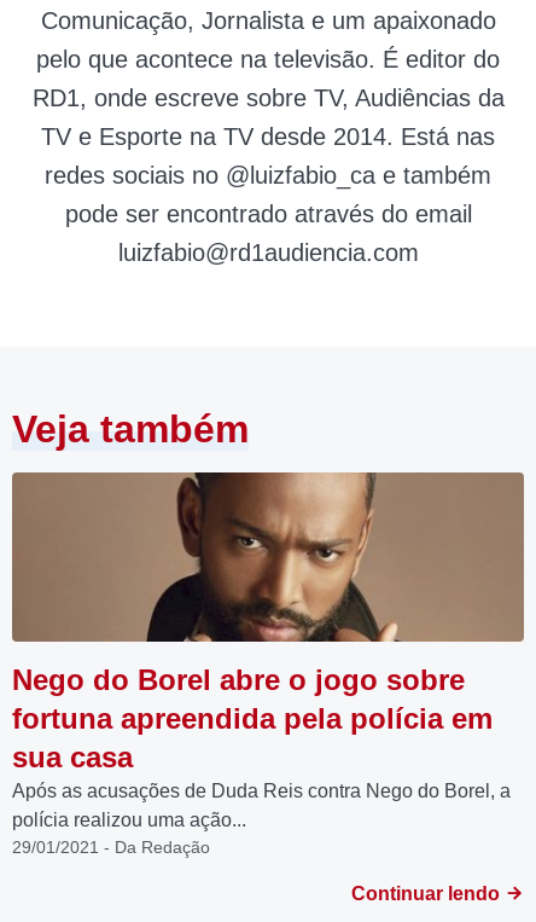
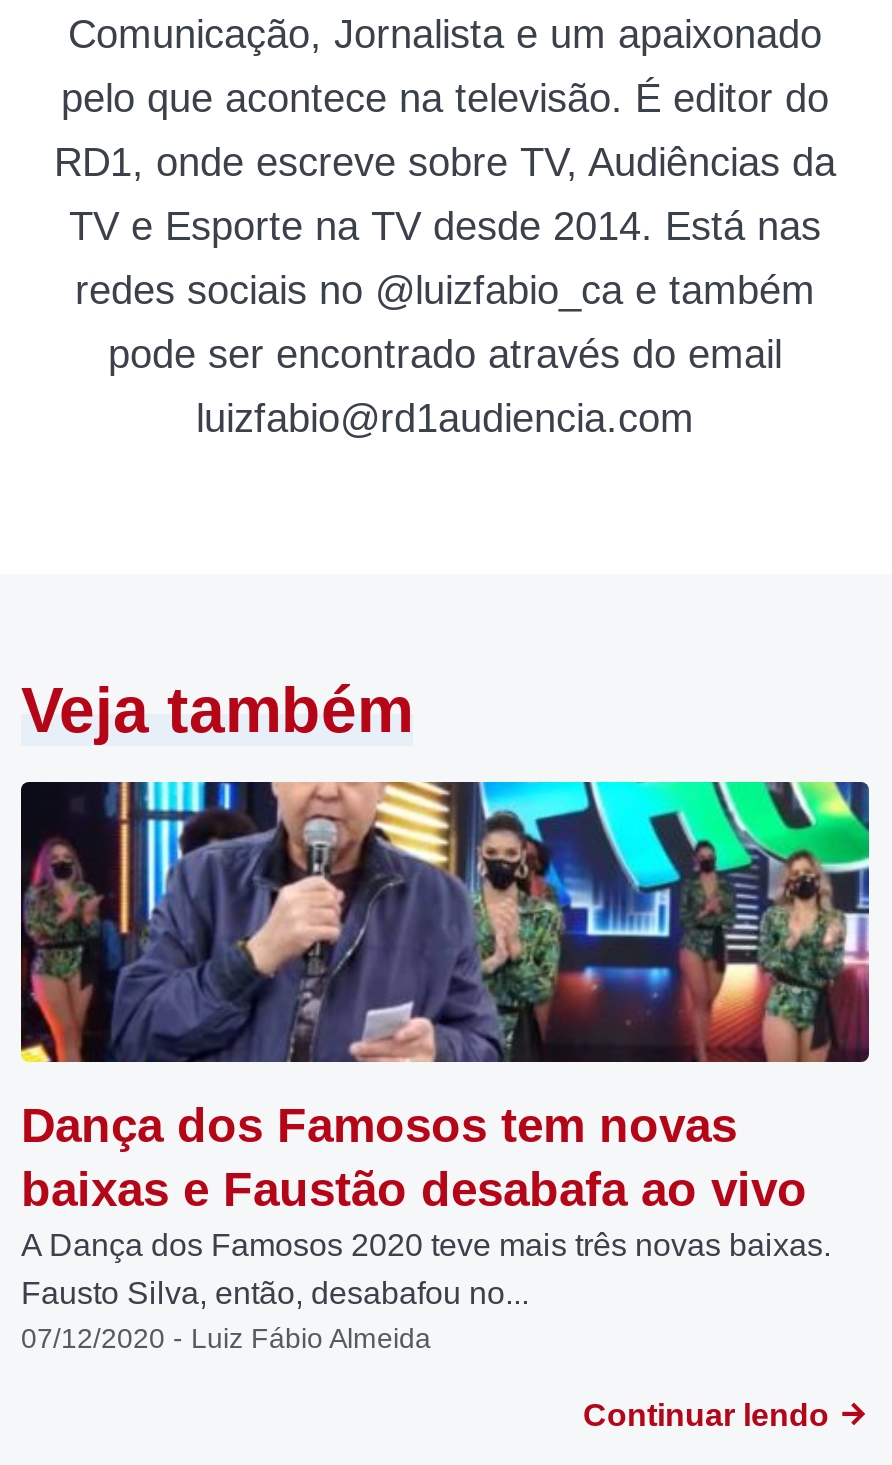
[11,471,525,857] [image] | Nego do Borel abre o jogo sobre | fortuna apreendida pela polícia em | sua casa | Após as acusações de Duda Reis contra Nego do Borel, a | polícia realizou uma ação... | 29/01/2021 - Da Redação -> [19,779,871,1354] [image] | Dança dos Famosos tem novas | baixas e Faustão desabafa ao vivo | A Dança dos Famosos 2020 teve mais três novas baixas. | Fausto Silva, então, desabafou no... | 07/12/2020 - Luiz Fábio Almeida

